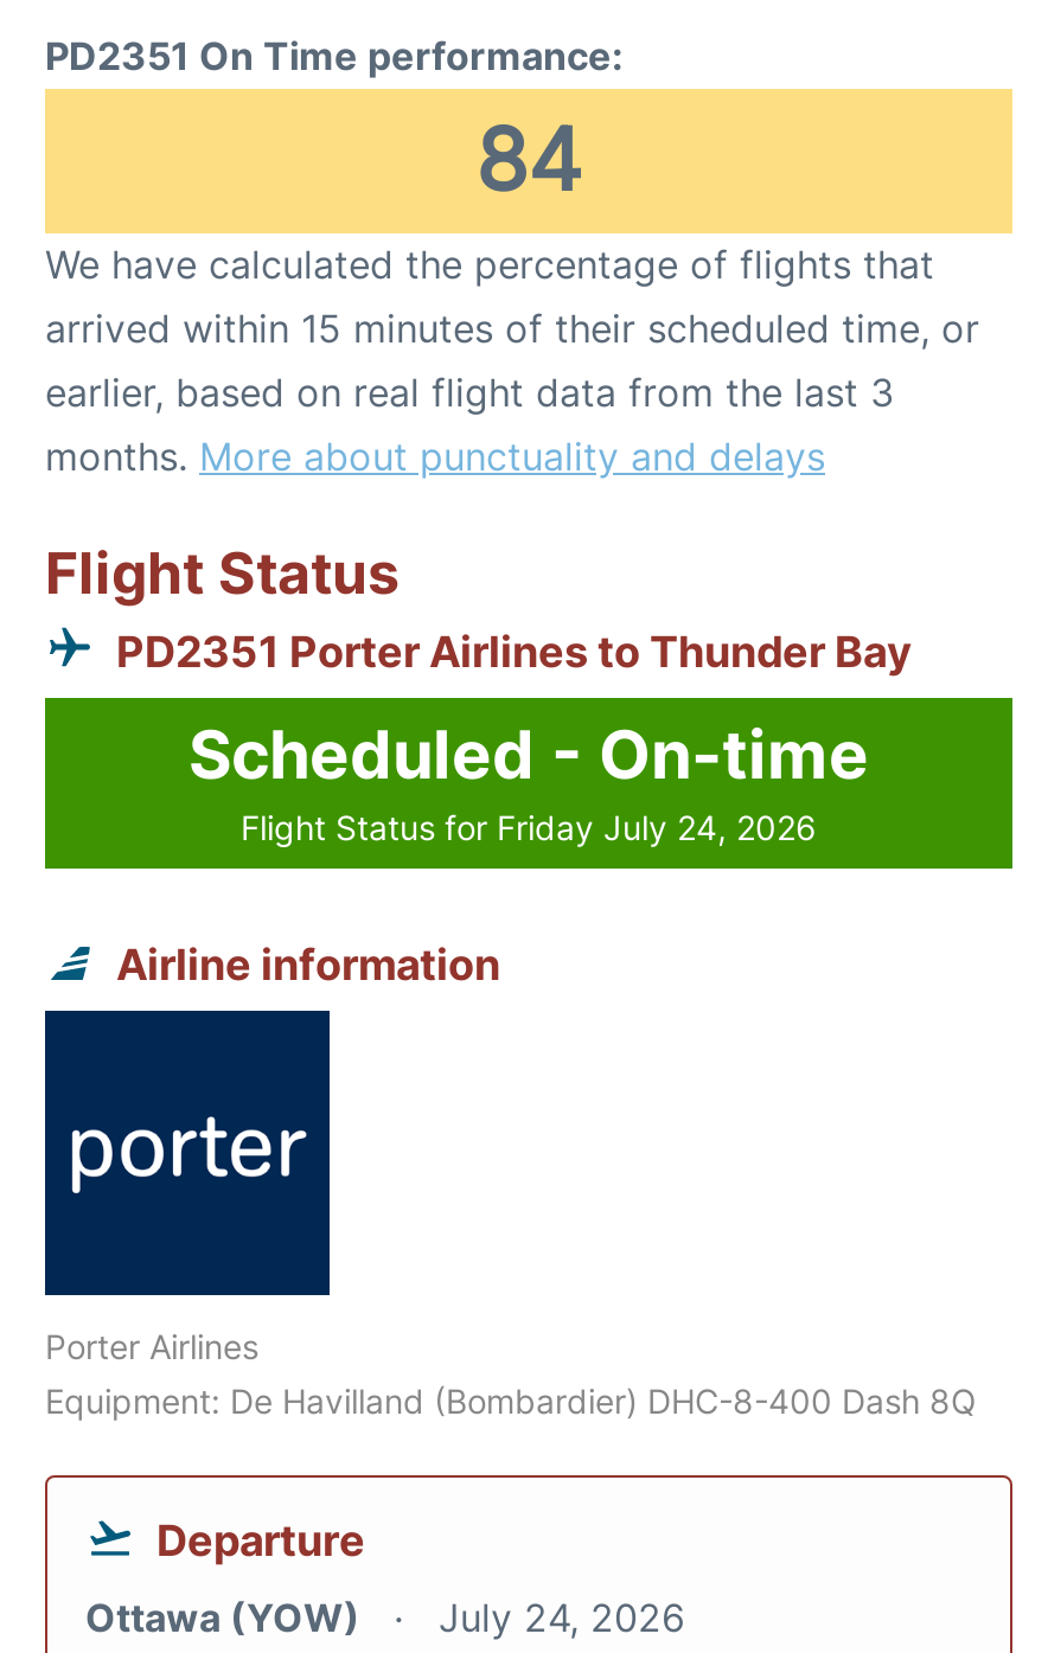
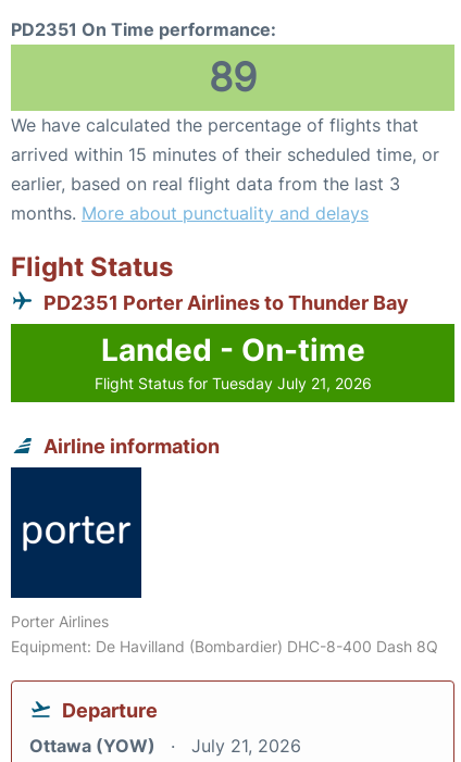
[475,108,582,212] 84 -> [209,53,257,101] 89
[188,714,869,795] Scheduled - On-time -> [101,331,365,368] Landed - On-time
[241,807,817,847] Flight Status for Friday July 24, 2026 -> [94,374,371,392] Flight Status for Tuesday July 21, 2026
[85,1594,685,1641] Ottawa (YOW) July 24, 2026 -> [29,735,301,756] Ottawa (YOW) July 21, 2026

